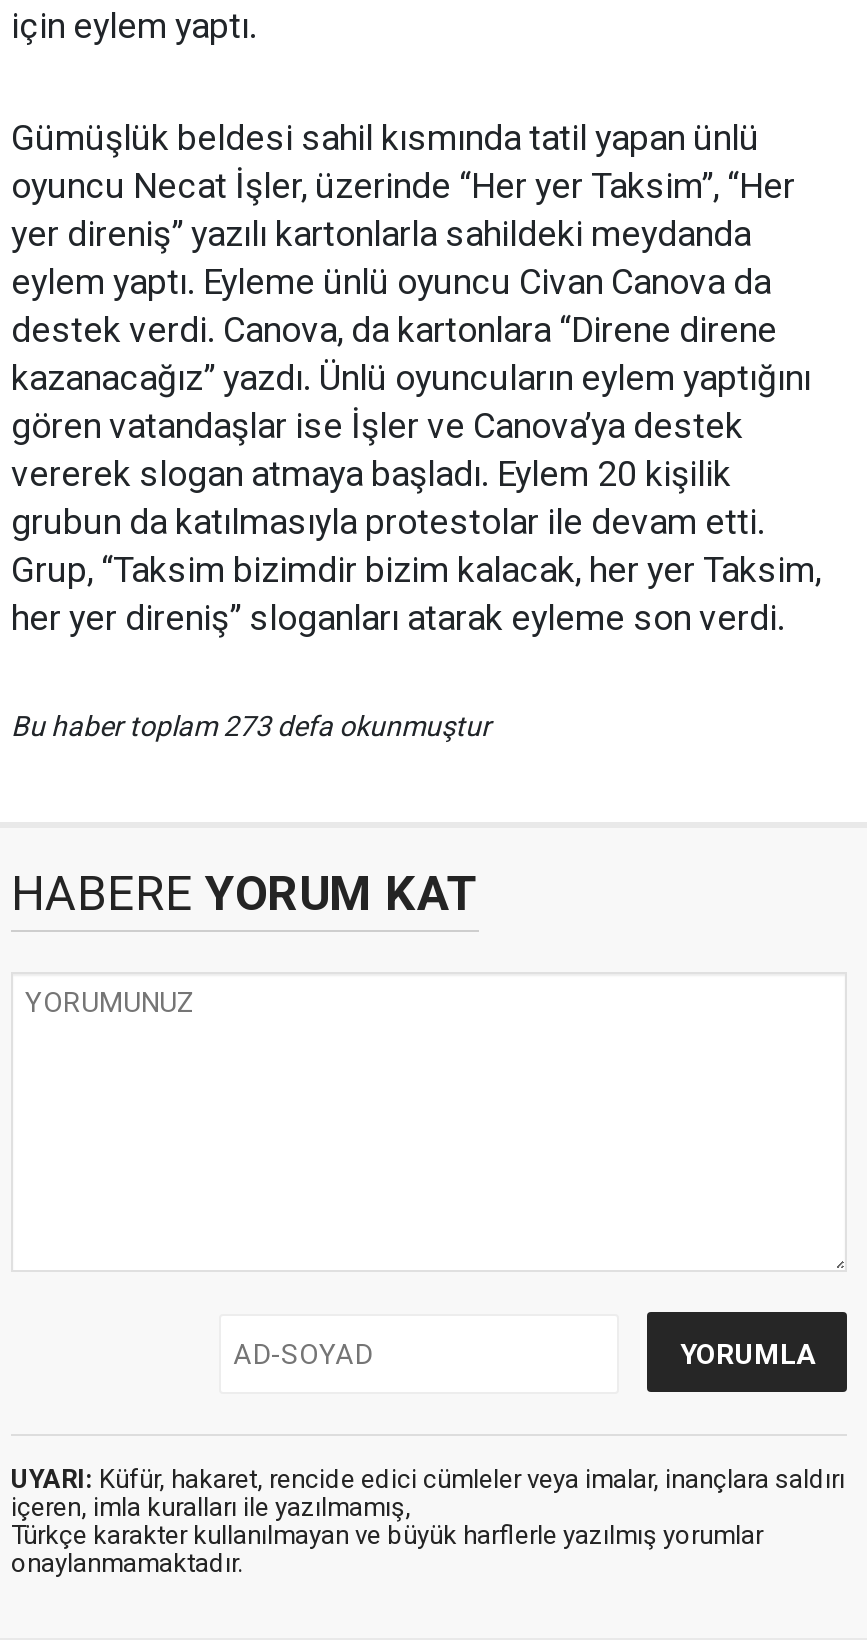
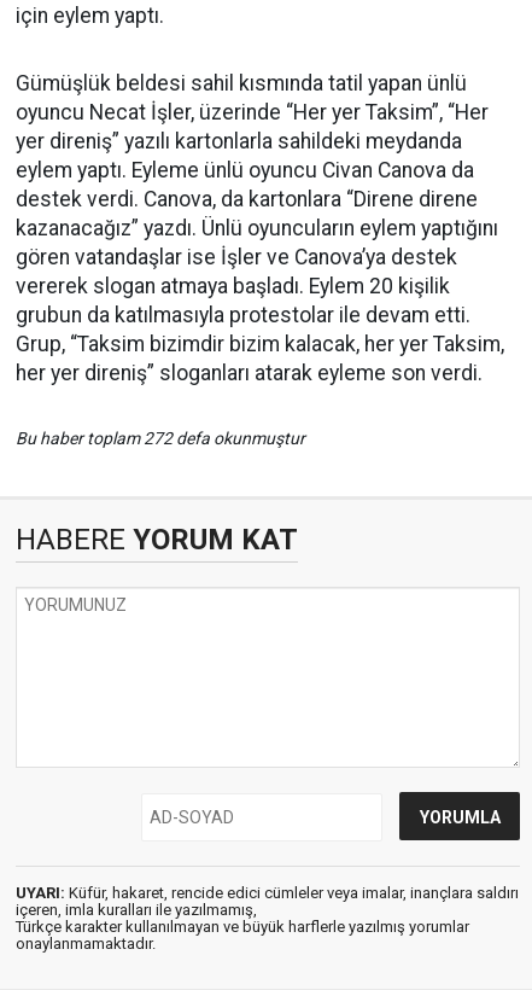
[11,710,491,742] Bu haber toplam 273 defa okunmuştur -> [16,429,305,448] Bu haber toplam 272 defa okunmuştur

